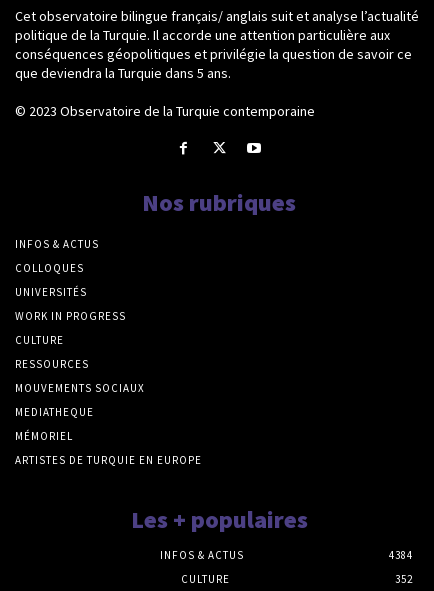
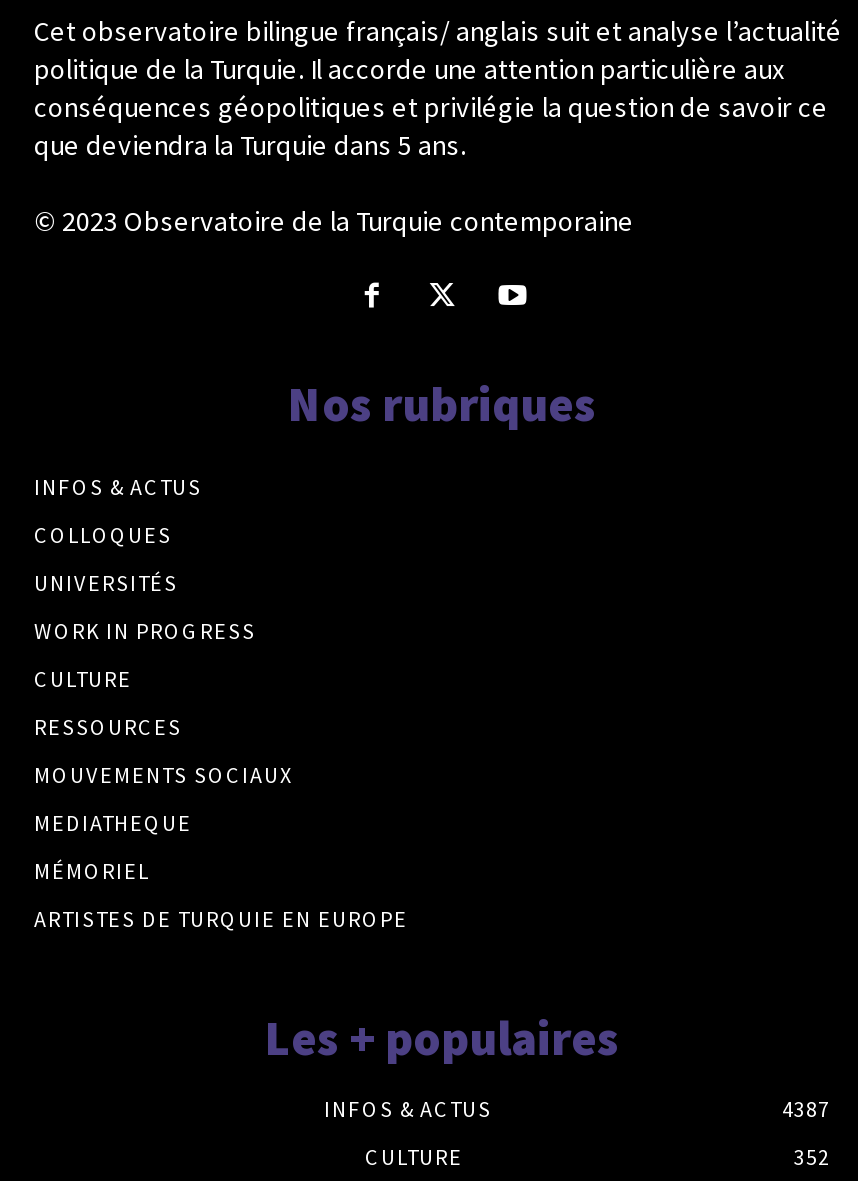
[389,548,413,562] 4384 -> [782,1095,830,1123] 4387

